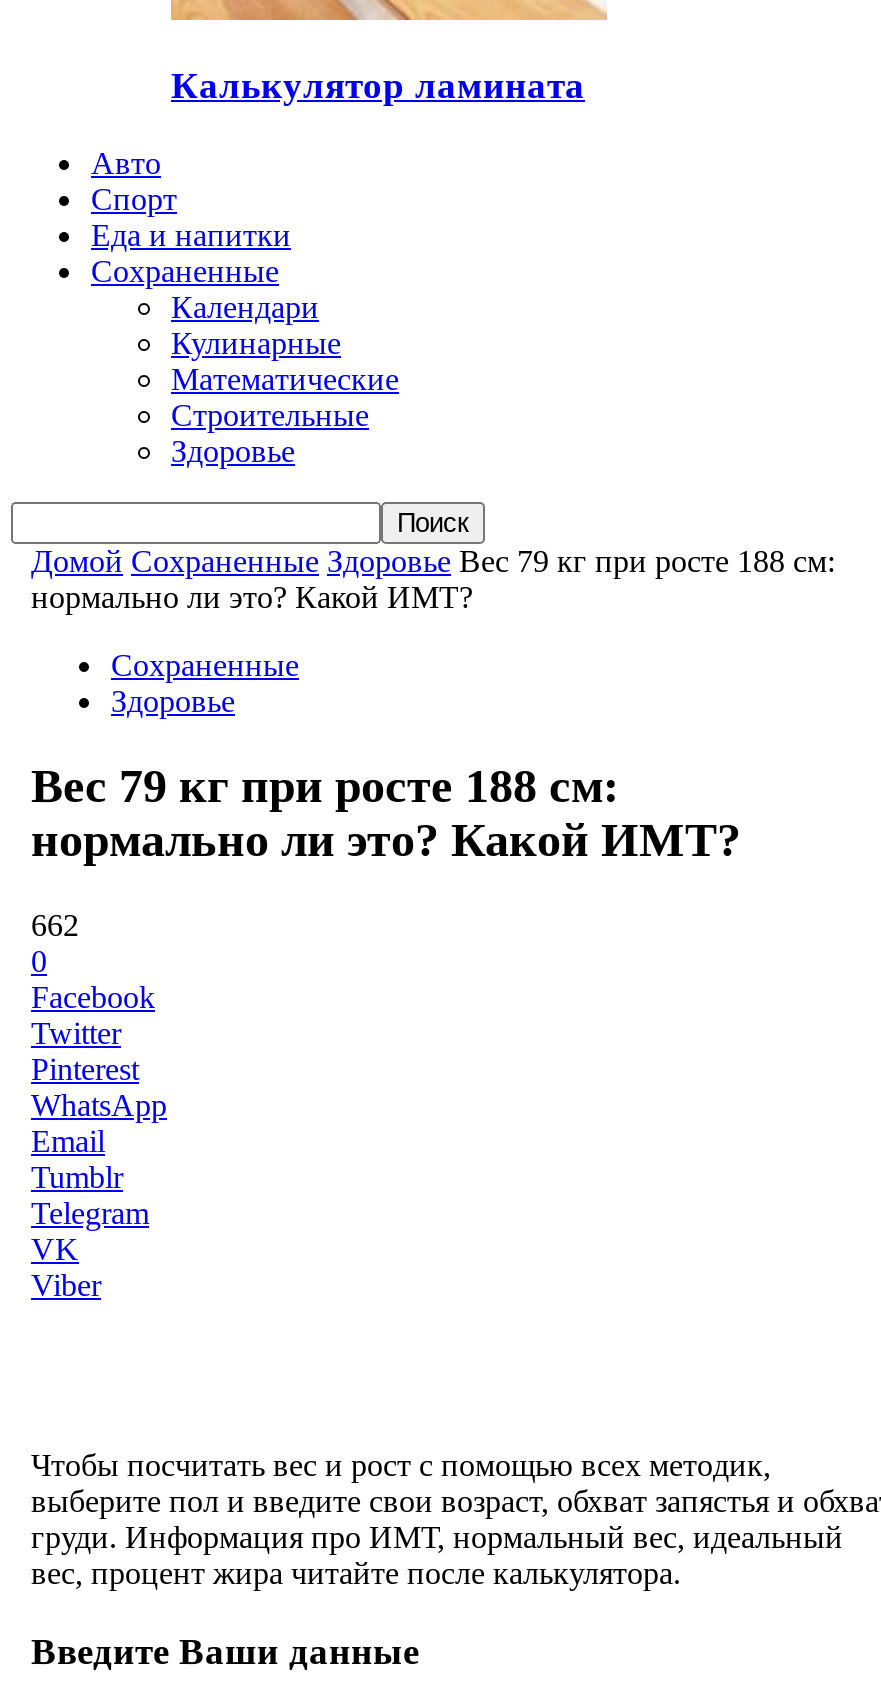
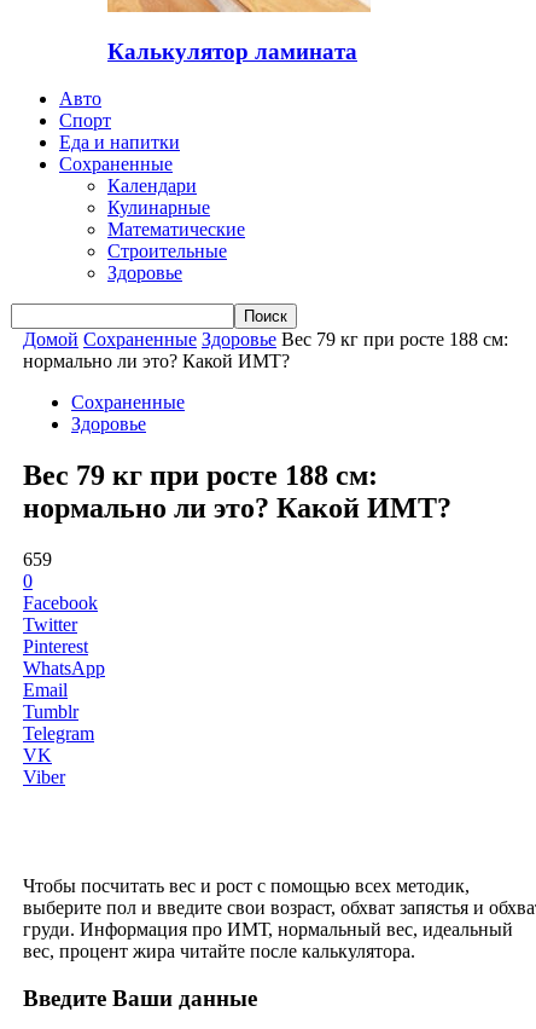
[31,908,79,942] 662 -> [23,549,52,569] 659

